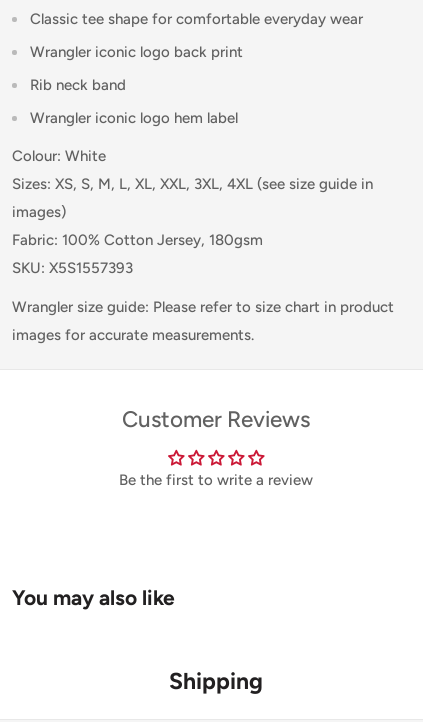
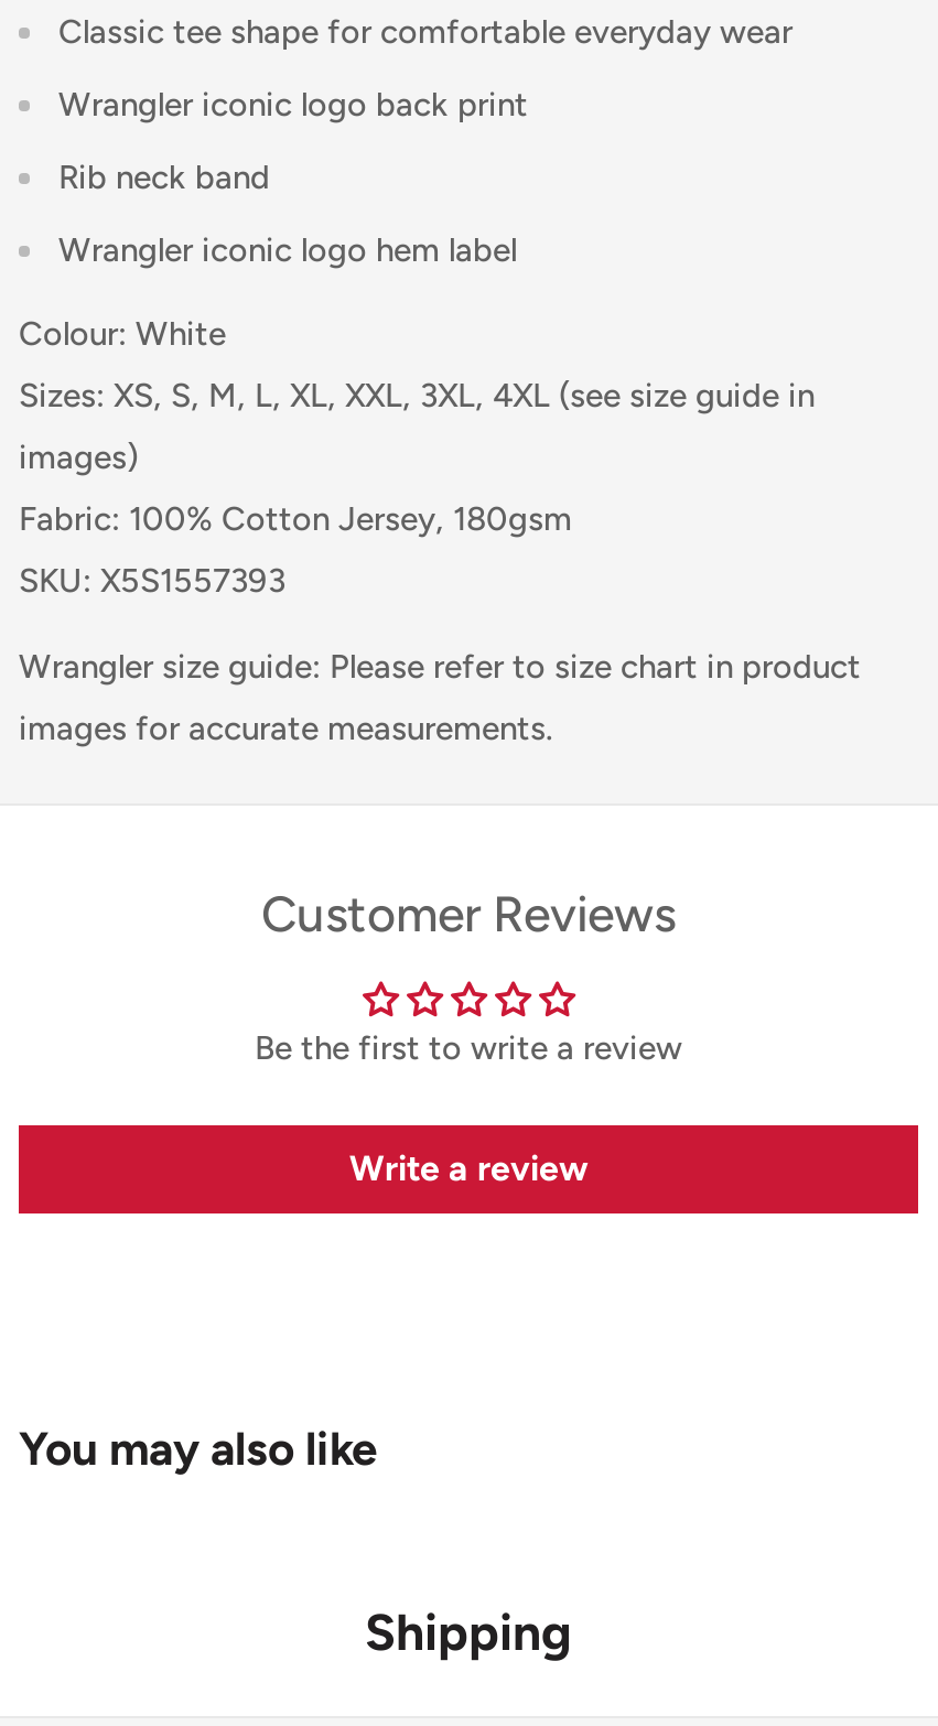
none -> [349,1147,587,1189] Write a review

